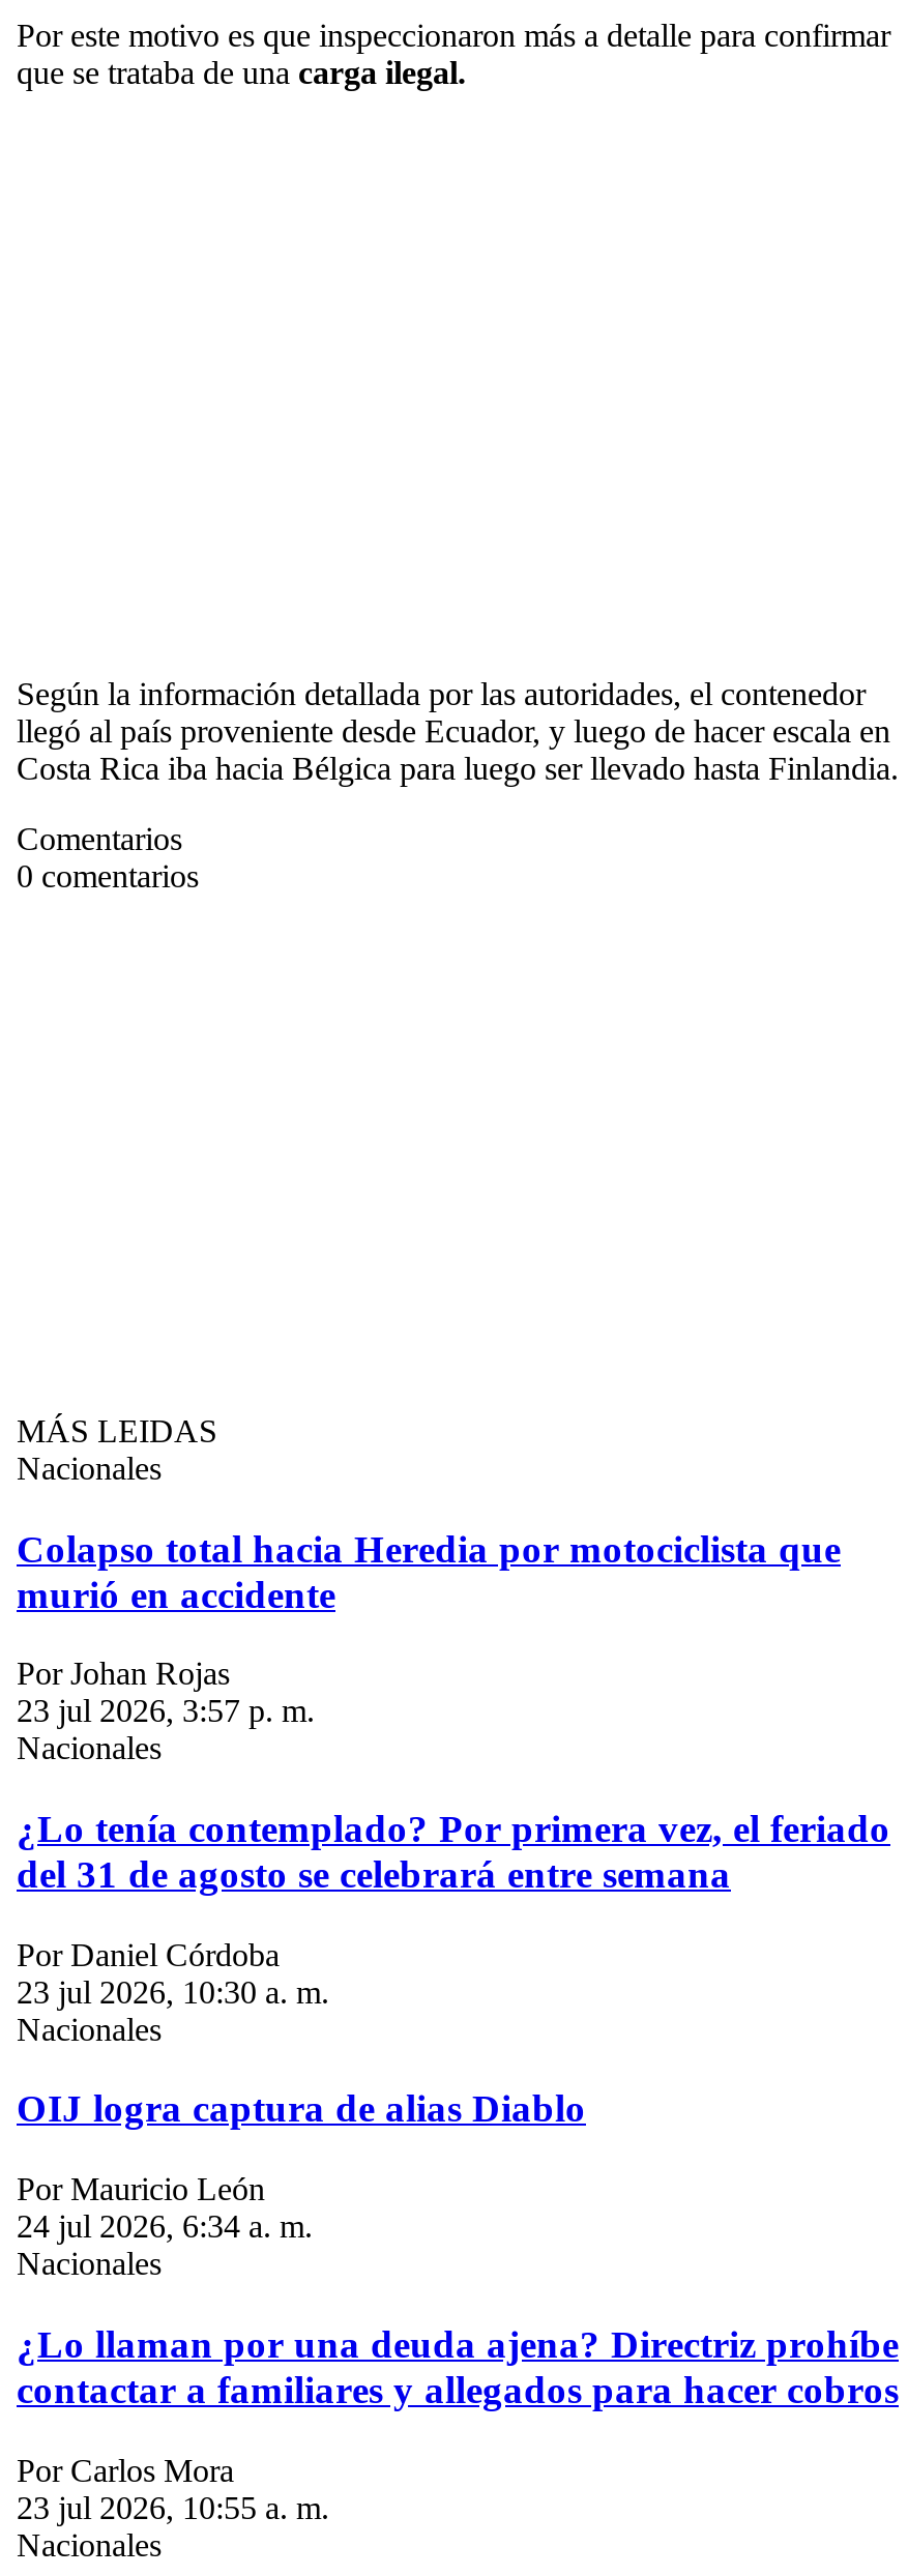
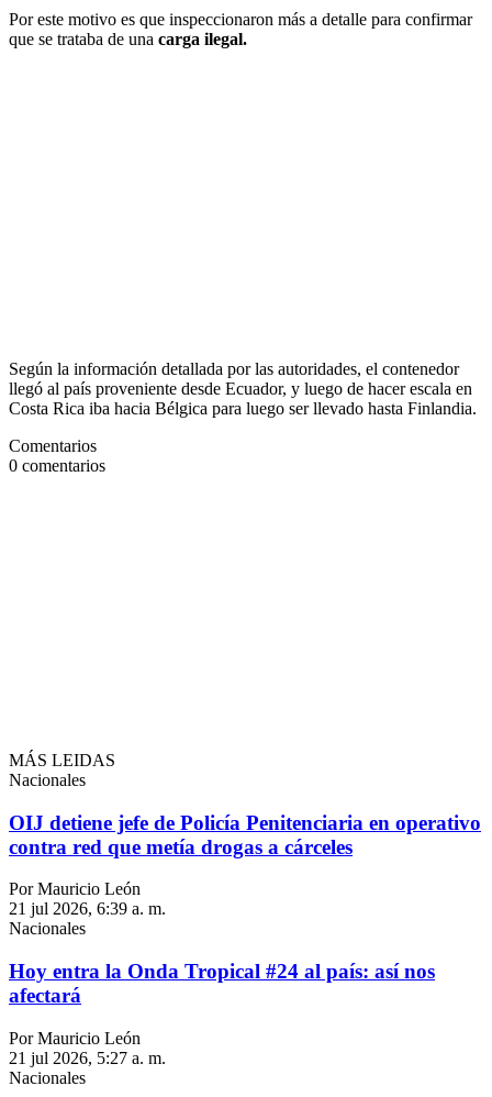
[17,1526,890,2131] Colapso total hacia Heredia por motociclista que | murió en accidente | Por Johan Rojas | 23 jul 2026, 3:57 p. m. | Nacionales | ¿Lo tenía contemplado? Por primera vez, el feriado | del 31 de agosto se celebrará entre semana | Por Daniel Córdoba | 23 jul 2026, 10:30 a. m. | Nacionales | OIJ logra captura de alias Diablo -> [9,811,481,858] OIJ detiene jefe de Policía Penitenciaria en operativo | contra red que metía drogas a cárceles
[17,2209,313,2244] 24 jul 2026, 6:34 a. m. -> [9,899,166,918] 21 jul 2026, 6:39 a. m.
[17,2322,899,2411] ¿Lo llaman por una deuda ajena? Directriz prohíbe | contactar a familiares y allegados para hacer cobros -> [9,960,435,1007] Hoy entra la Onda Tropical #24 al país: así nos | afectará
[17,2452,329,2524] Por Carlos Mora | 23 jul 2026, 10:55 a. m. -> [9,1029,166,1067] Por Mauricio León | 21 jul 2026, 5:27 a. m.

